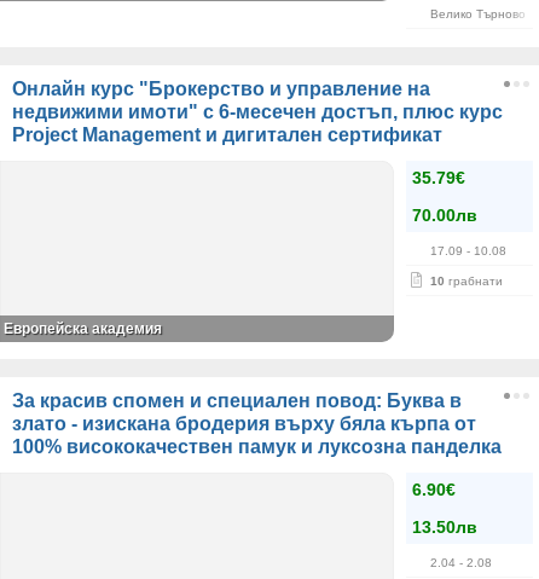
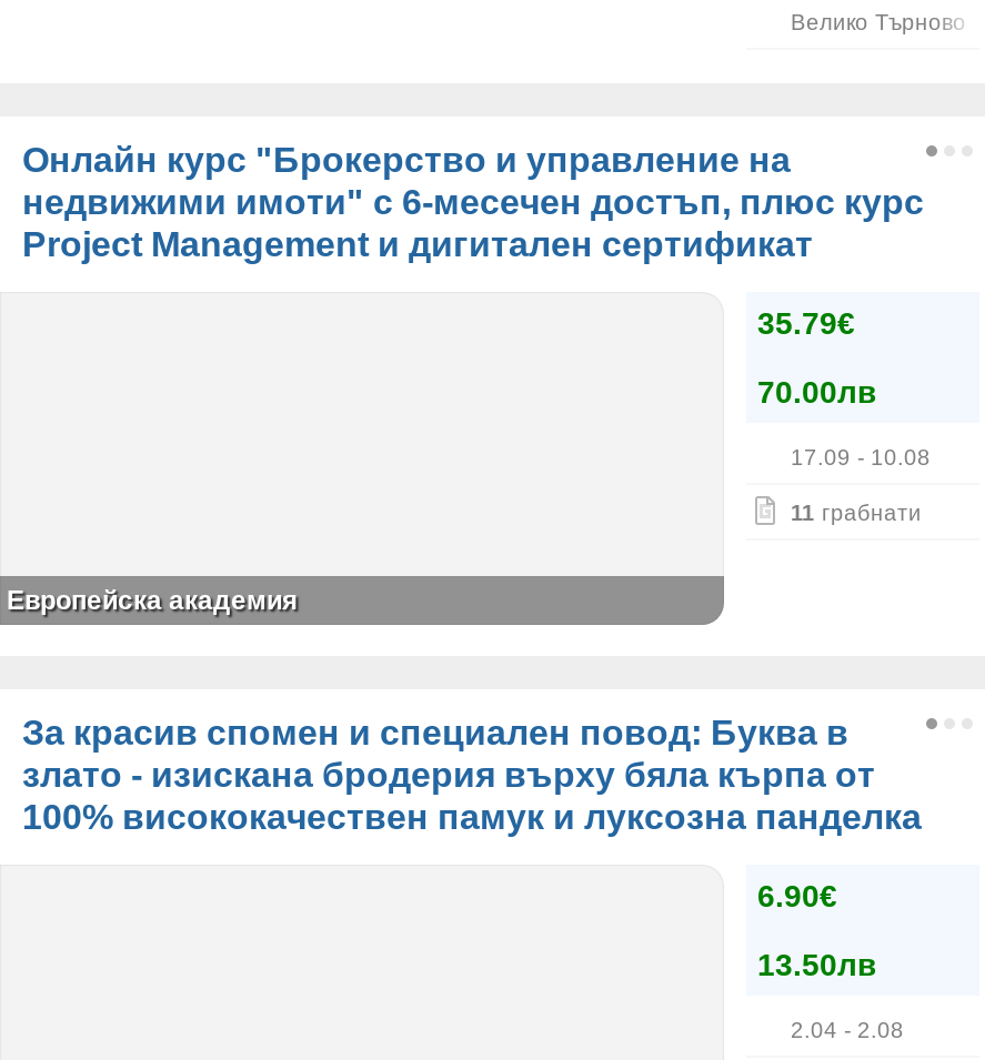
[430,274,503,288] 10 грабнати -> [791,501,922,525] 11 грабнати

